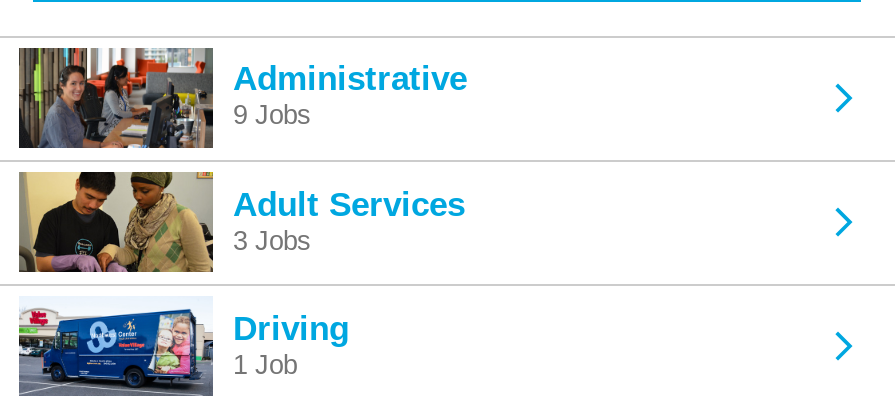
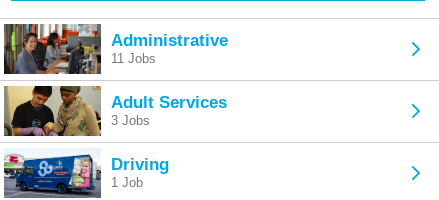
[233,101,311,131] 9 Jobs -> [111,51,156,66] 11 Jobs

